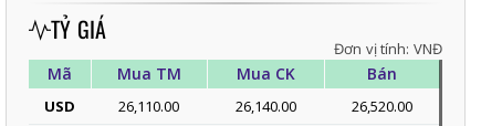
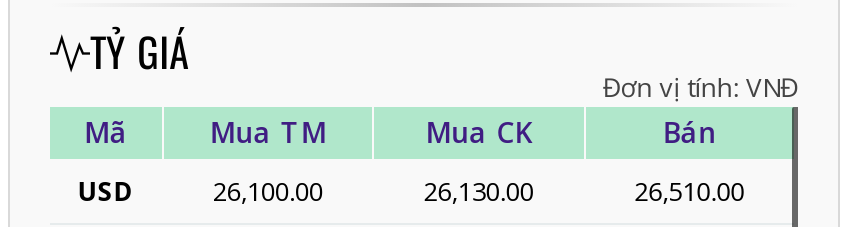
[119,96,180,116] 26,110.00 -> [213,173,323,209] 26,100.00
[235,96,296,116] 26,140.00 -> [424,173,534,209] 26,130.00
[352,96,413,116] 26,520.00 -> [635,173,745,209] 26,510.00

